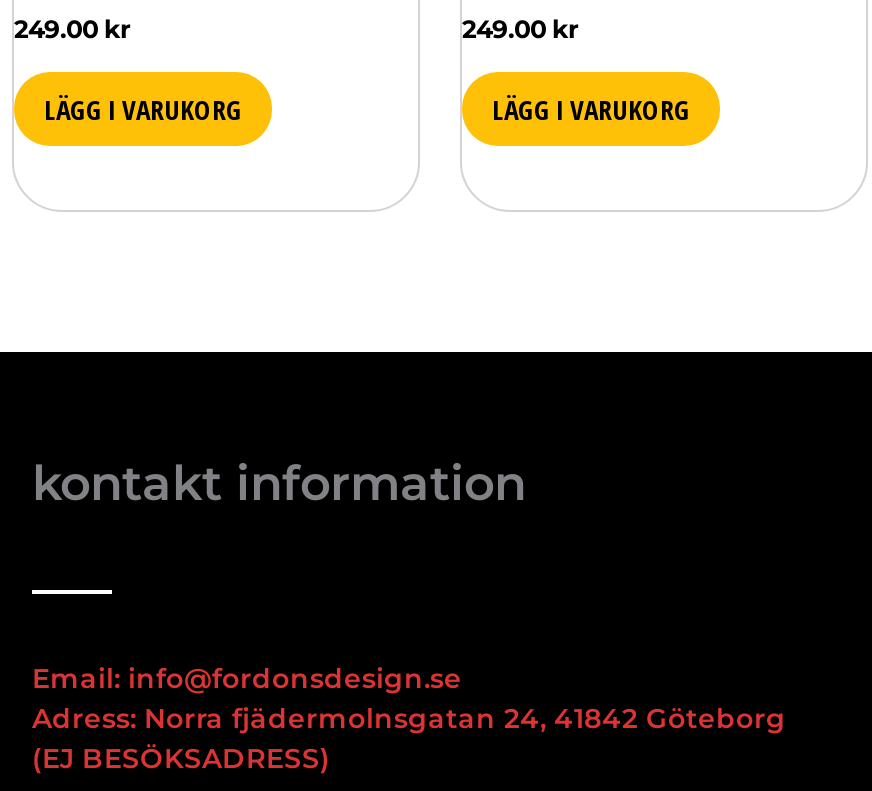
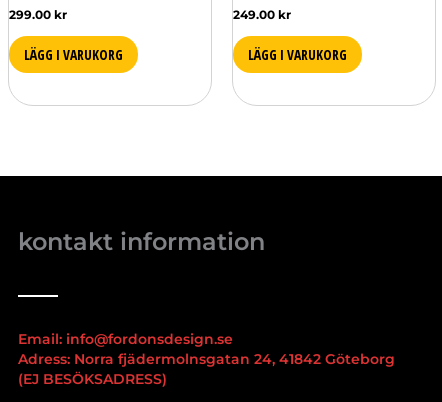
[14,14,130,44] 249.00 kr -> [9,7,67,22] 299.00 kr

